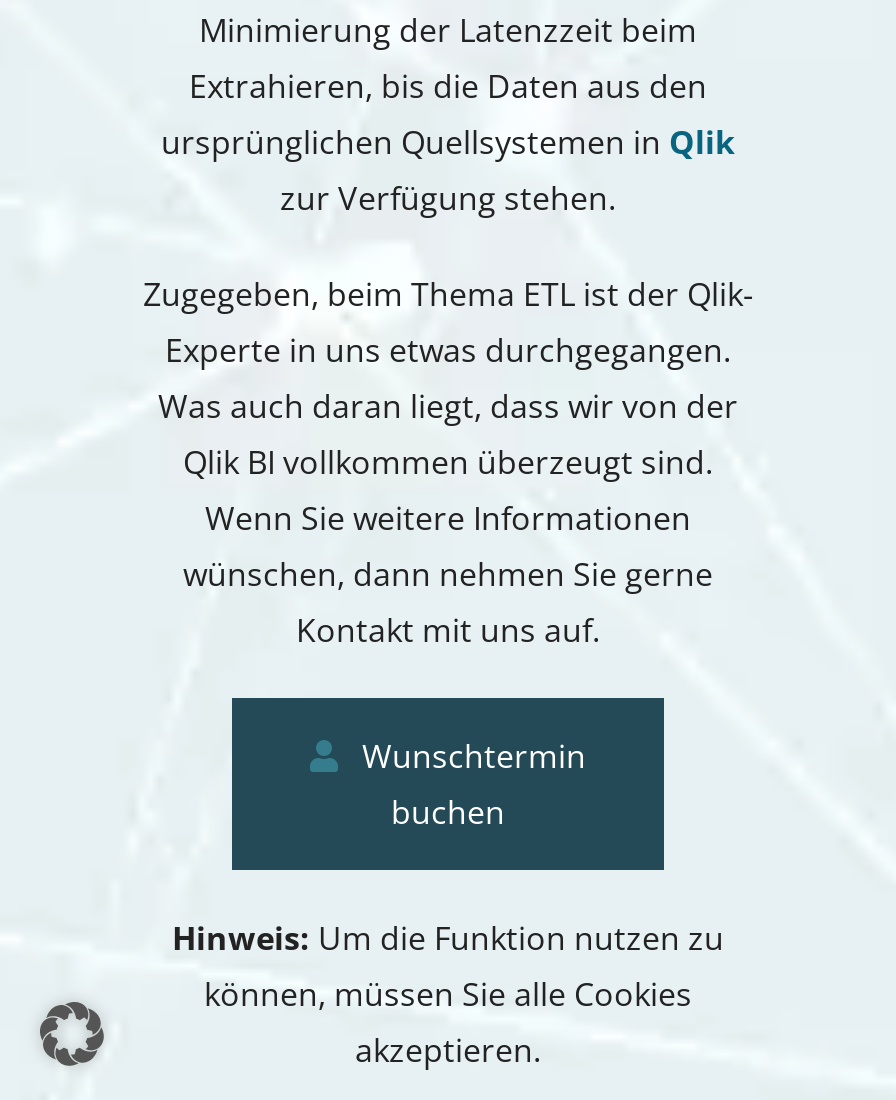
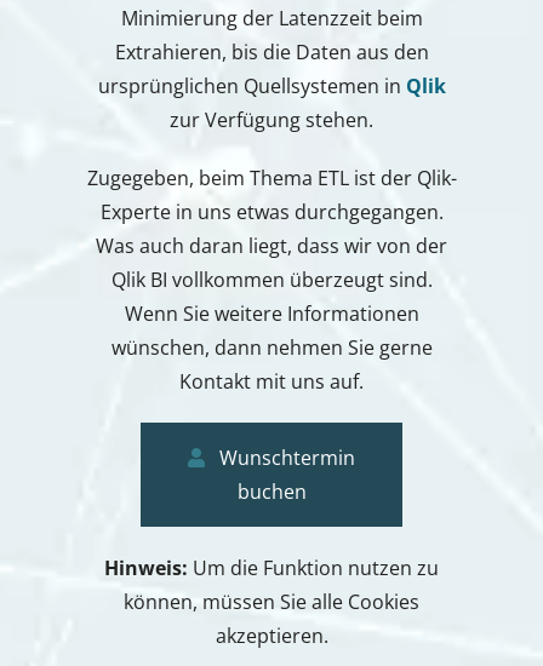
[38,1000,106,1068] [image] -> none

